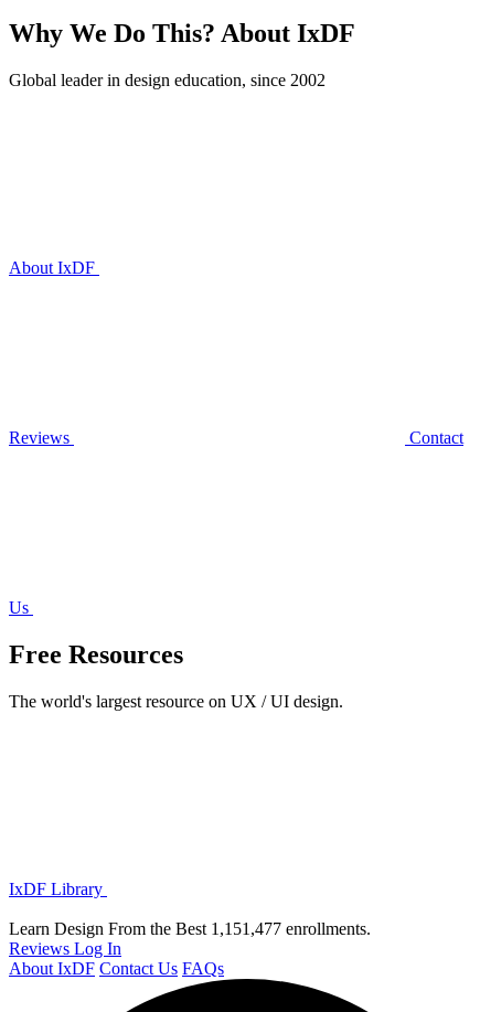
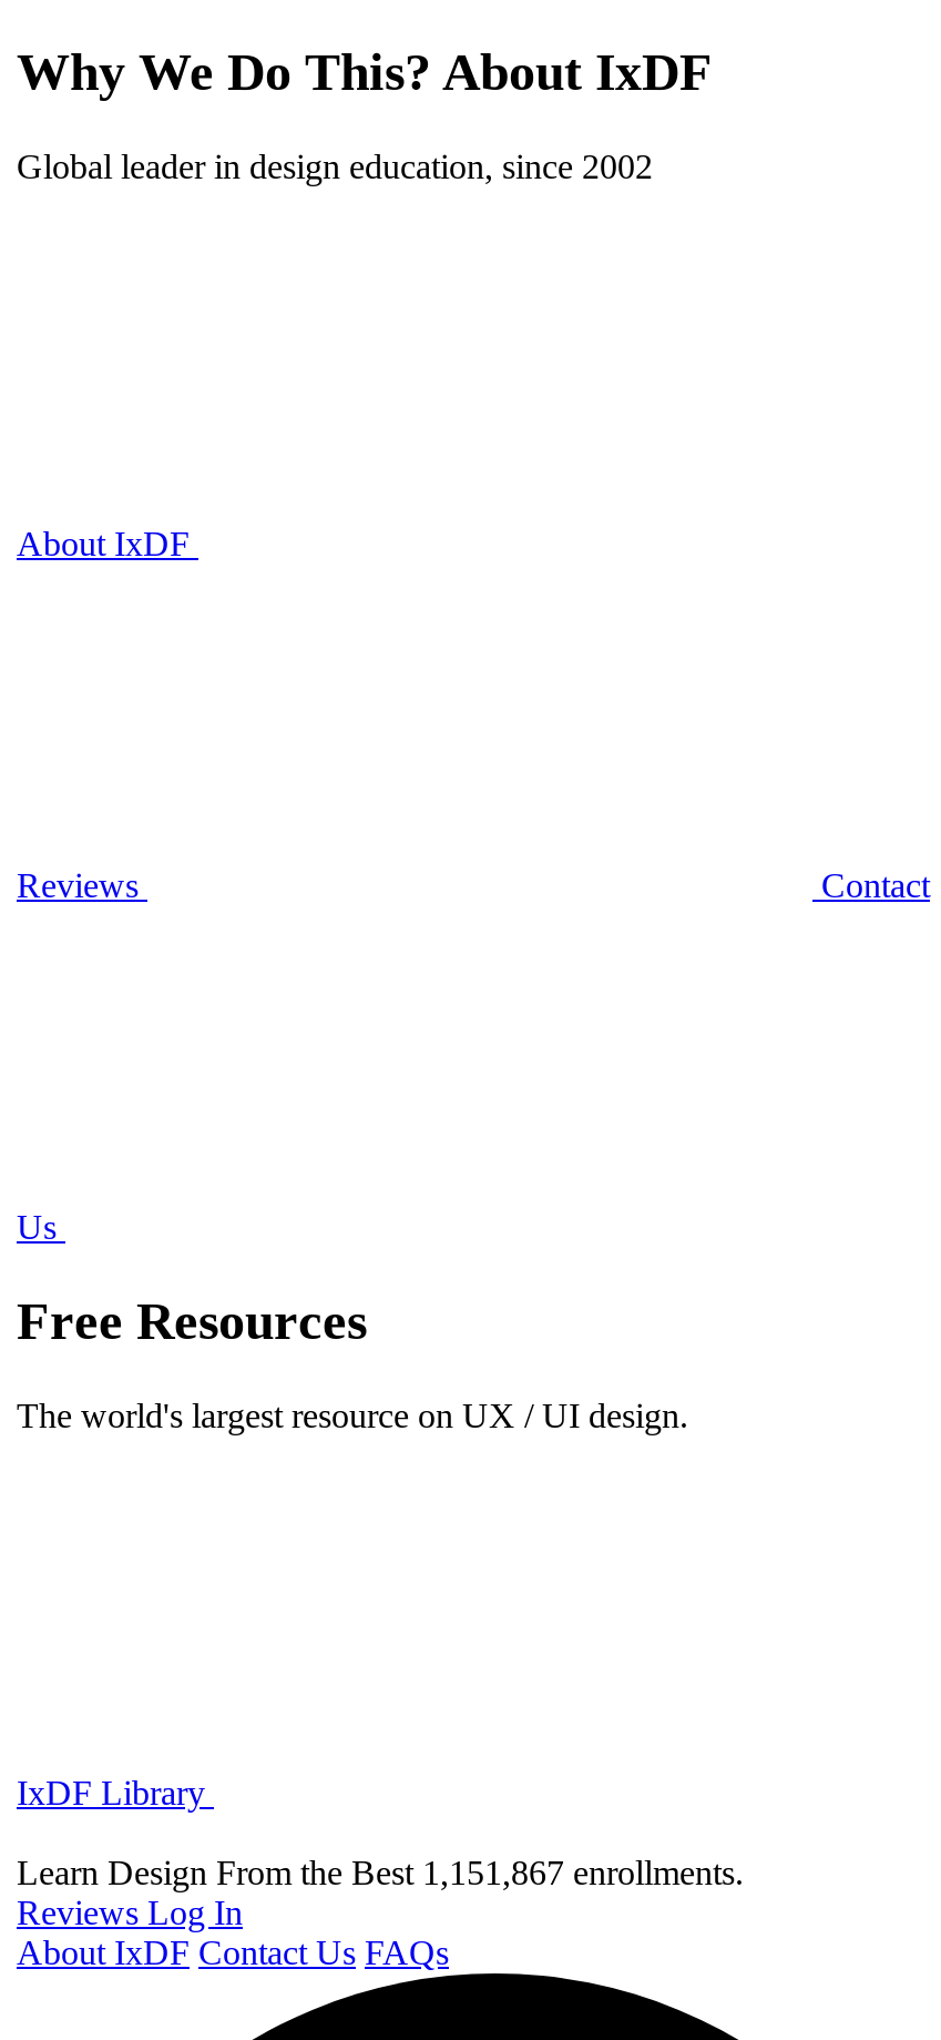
[9,919,371,938] Learn Design From the Best 1,151,477 enrollments. -> [17,1853,744,1891] Learn Design From the Best 1,151,867 enrollments.

